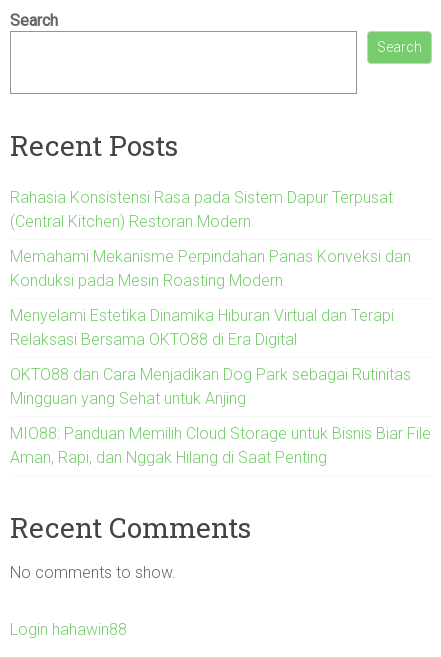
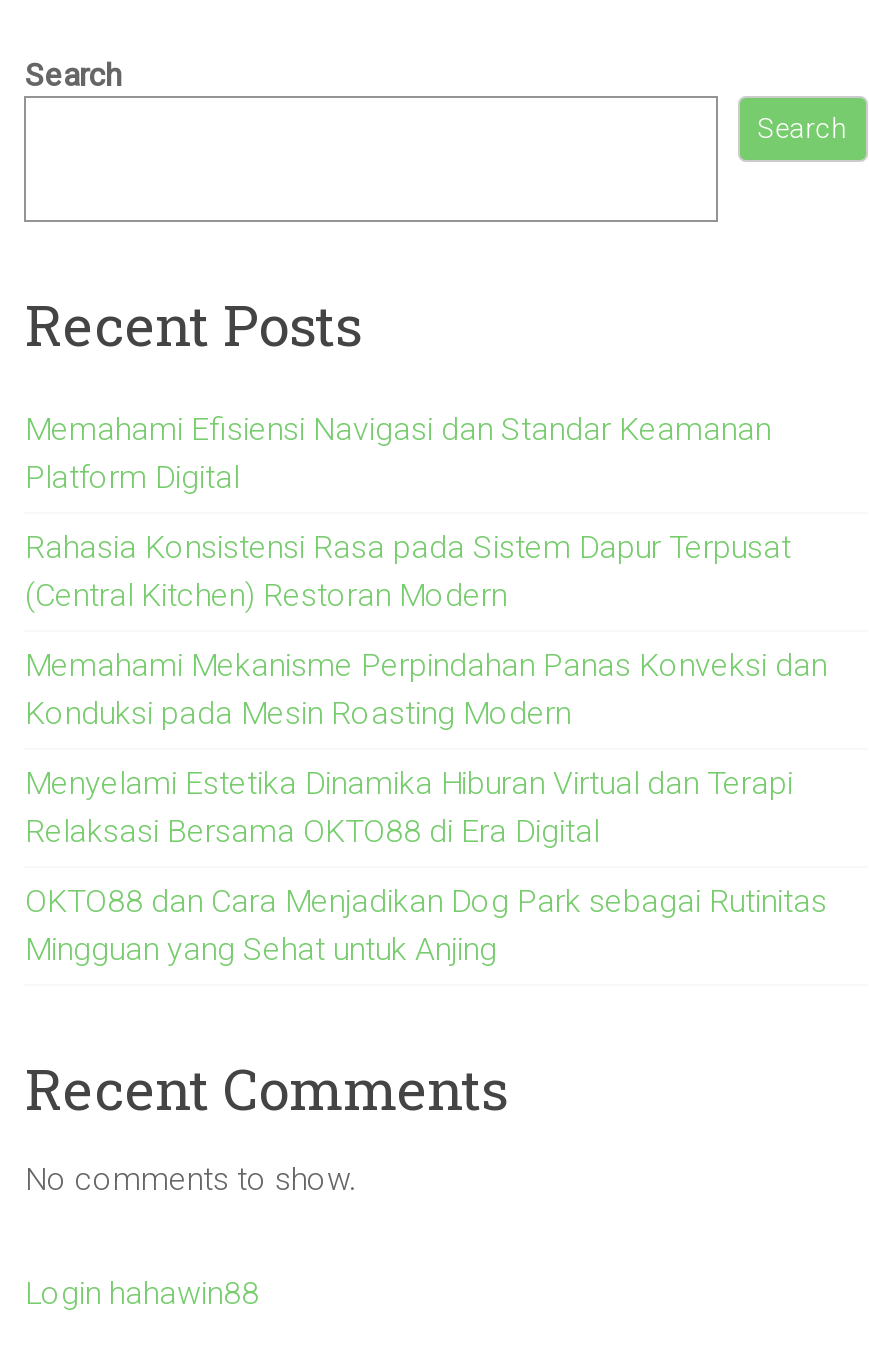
none -> [25,409,771,495] Memahami Efisiensi Navigasi dan Standar Keamanan | Platform Digital
moved [10,187,411,407] -> [25,527,827,967]: Rahasia Konsistensi Rasa pada Sistem Dapur Terpusat | (Central Kitchen) Restoran Modern | Memahami Mekanisme Perpindahan Panas Konveksi dan | Konduksi pada Mesin Roasting Modern | Menyelami Estetika Dinamika Hiburan Virtual dan Terapi | Relaksasi Bersama OKTO88 di Era Digital | OKTO88 dan Cara Menjadikan Dog Park sebagai Rutinitas | Mingguan yang Sehat untuk Anjing
[10,423,431,466] MIO88: Panduan Memilih Cloud Storage untuk Bisnis Biar File | Aman, Rapi, dan Nggak Hilang di Saat Penting -> none

